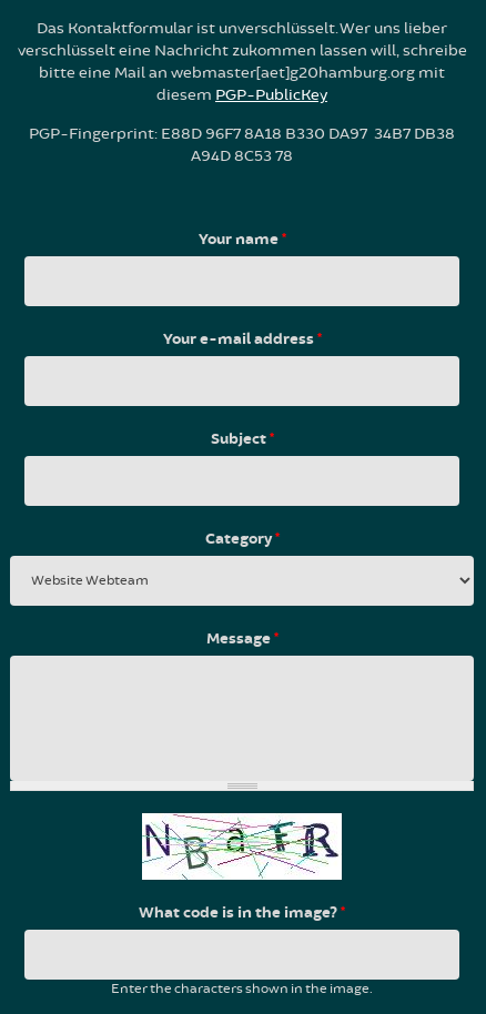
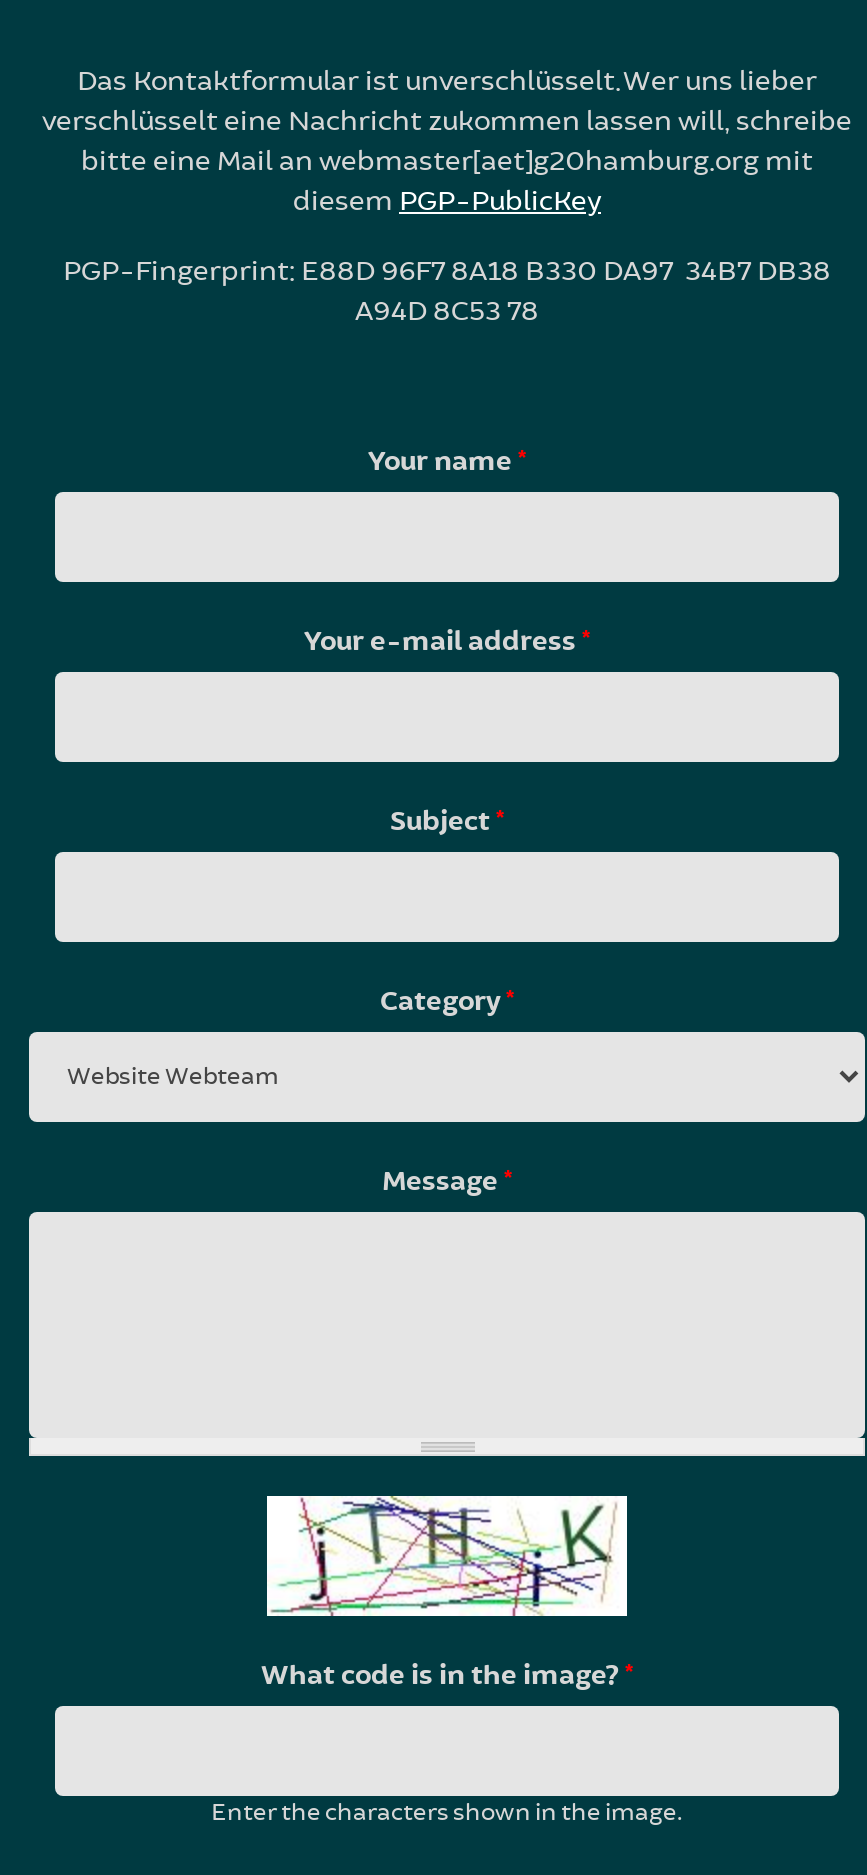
[142,813,338,880] [image] -> [269,1496,619,1616] [image]

